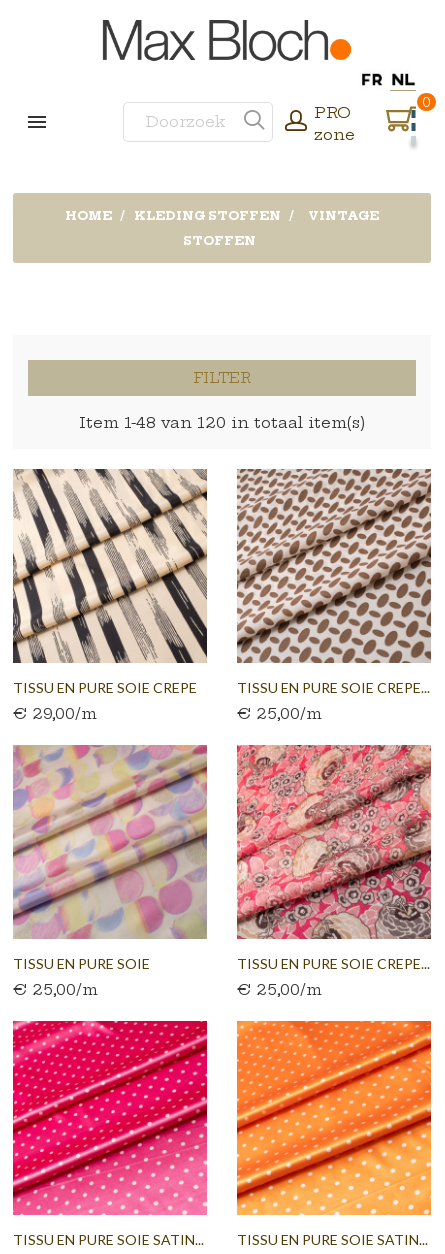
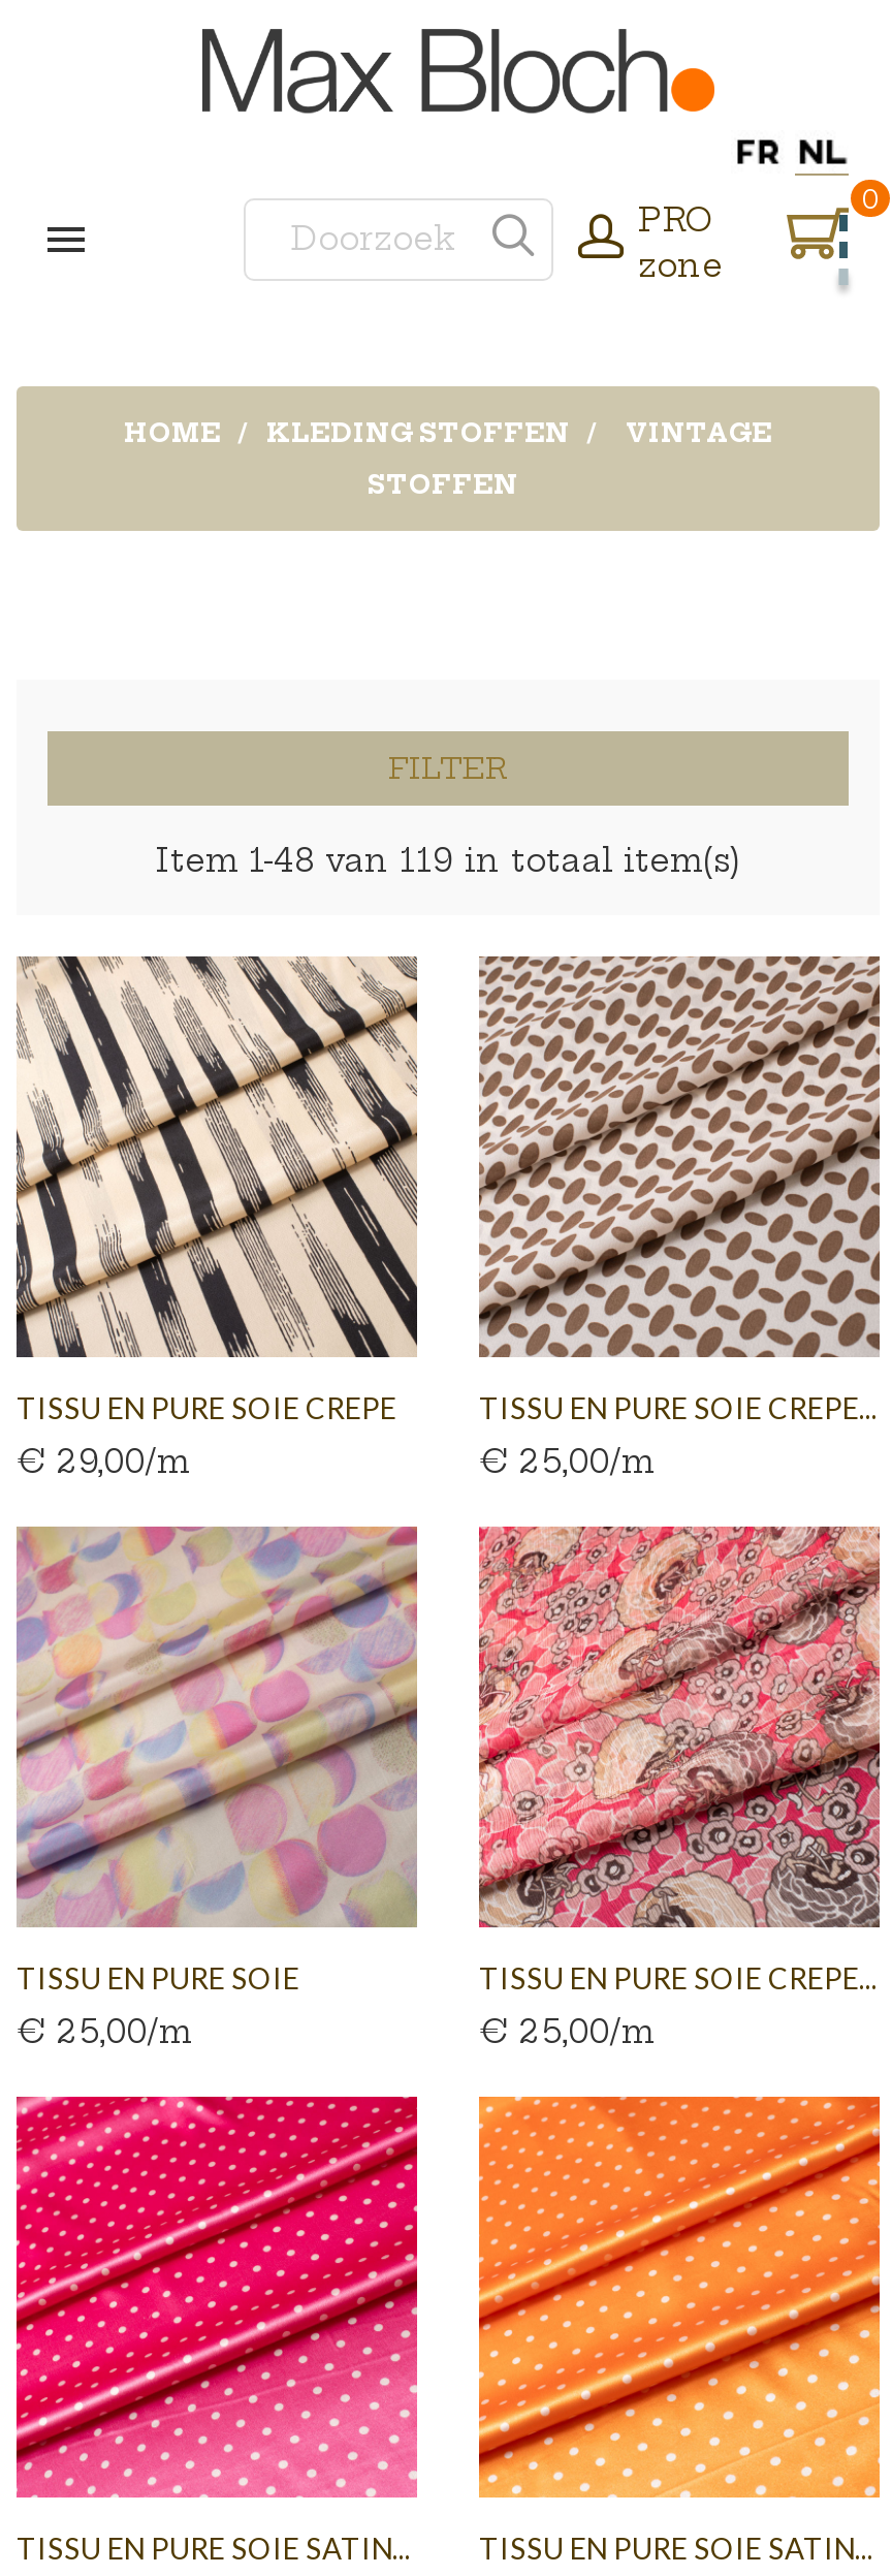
[79,413,365,432] Item 1-48 van 120 in totaal item(s) -> [156,841,740,880] Item 1-48 van 119 in totaal item(s)

